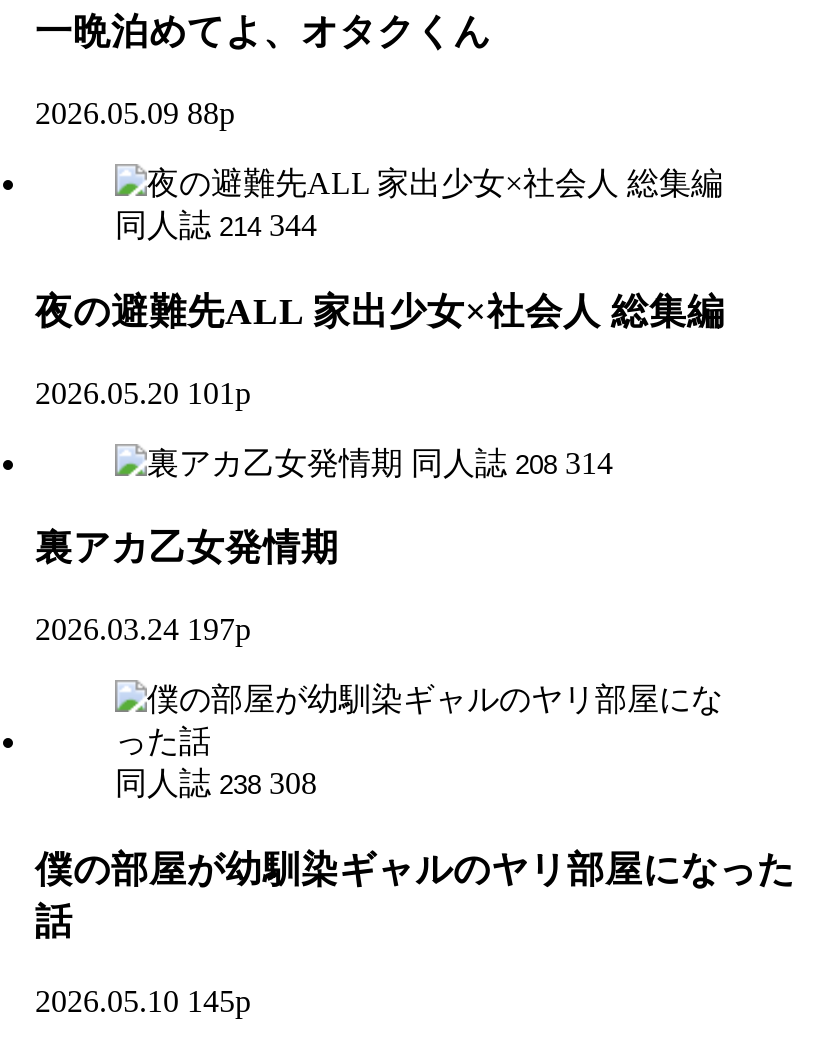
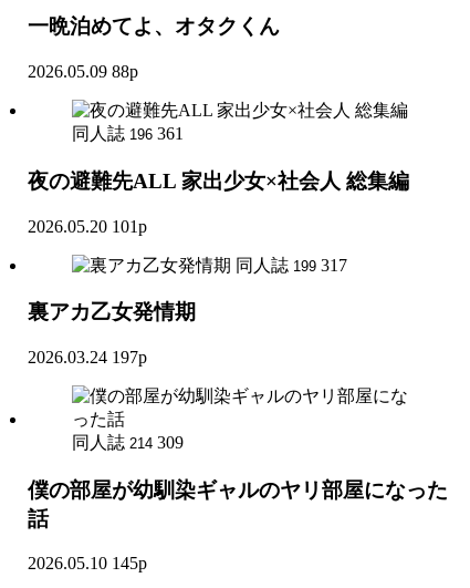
[115,208,317,242] 同人誌 214 344 -> [72,124,184,143] 同人誌 196 361
[411,445,613,479] 同人誌 208 314 -> [236,255,347,274] 同人誌 199 317
[115,766,317,800] 同人誌 238 308 -> [72,433,184,452] 同人誌 214 309

